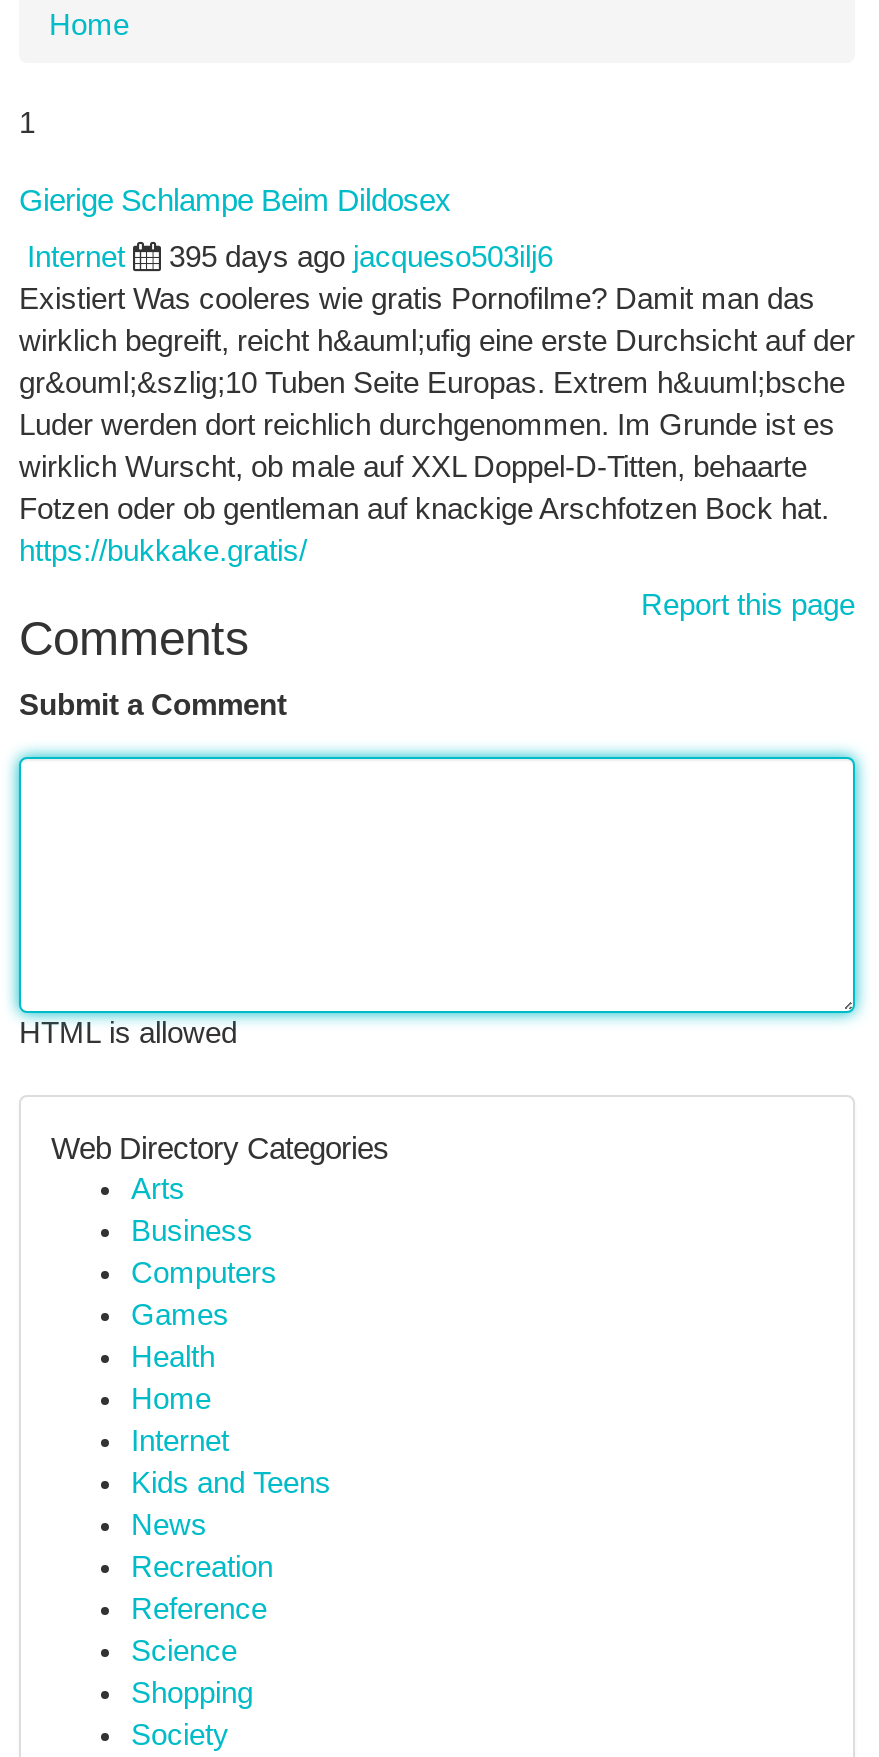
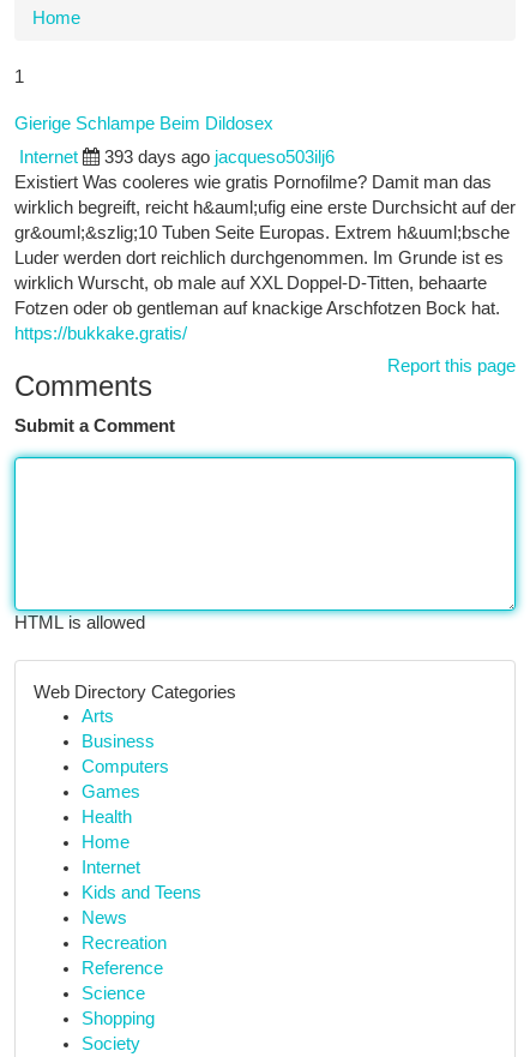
[169,241,553,273] 395 days ago jacqueso503ilj6 -> [104,148,335,167] 393 days ago jacqueso503ilj6

